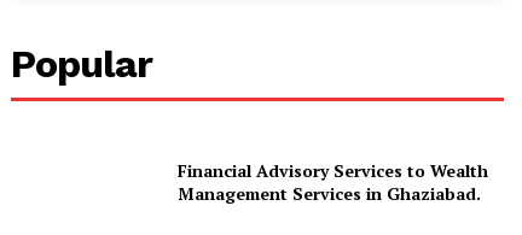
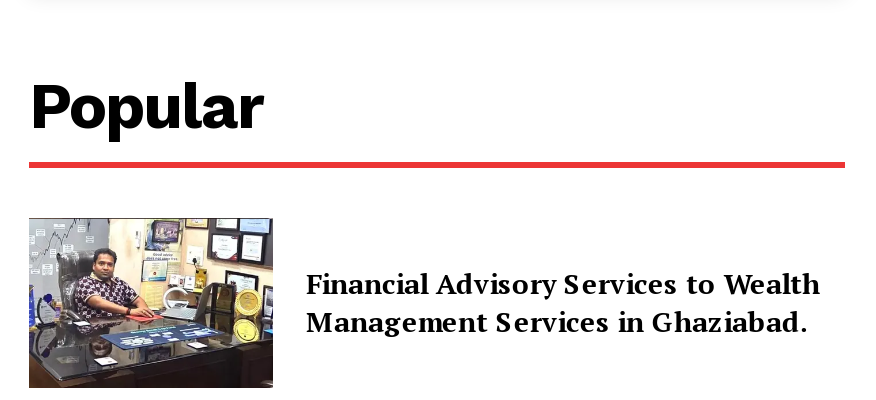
none -> [27,216,275,390] [image]

